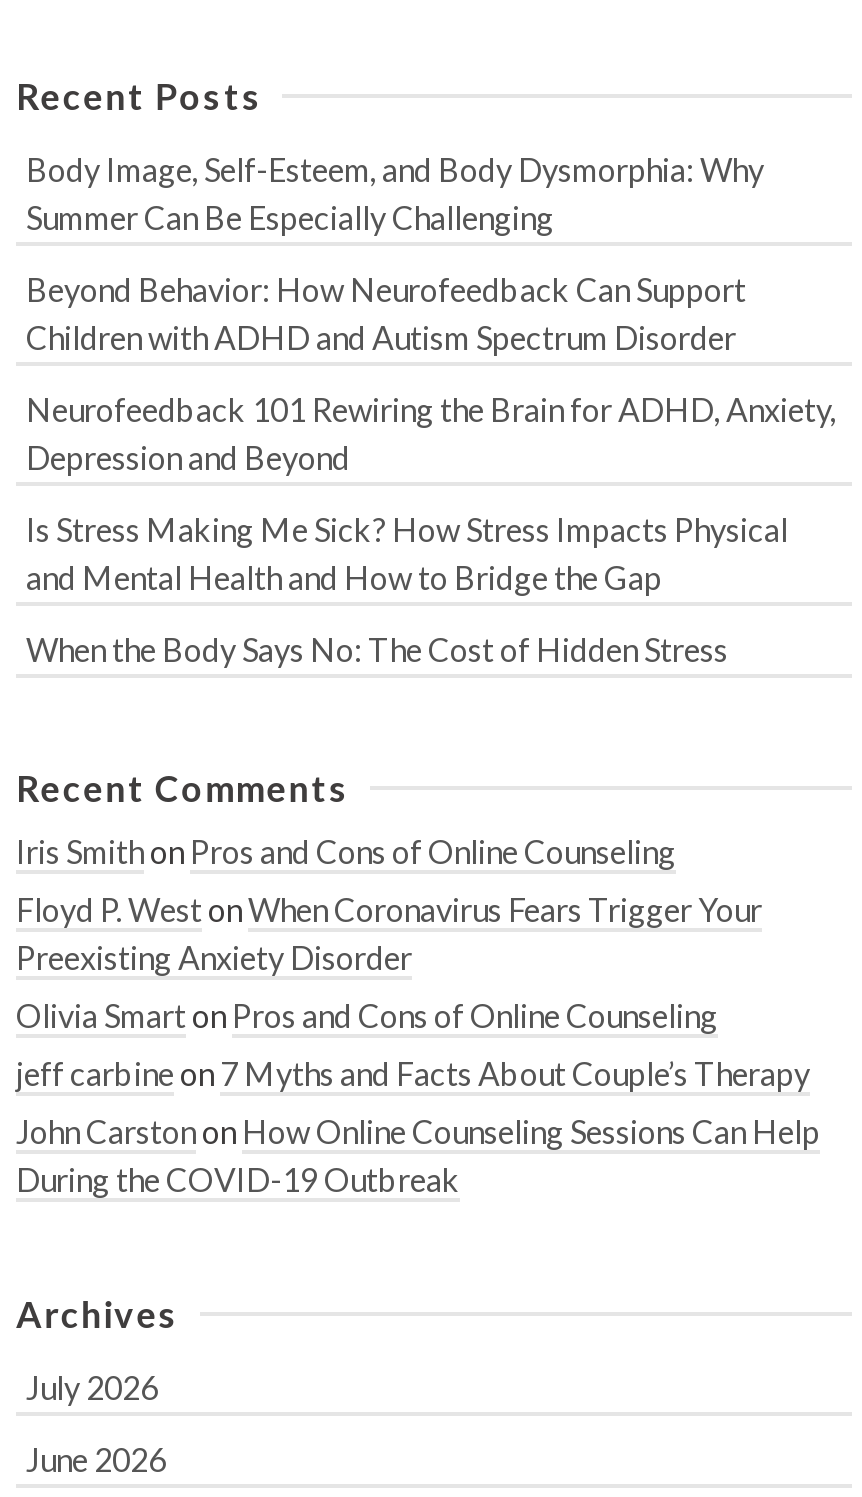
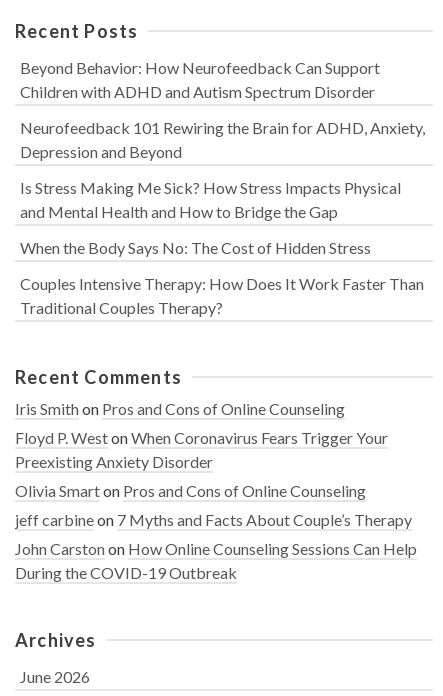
[26,150,764,236] Body Image, Self-Esteem, and Body Dysmorphia: Why | Summer Can Be Especially Challenging -> none
moved [26,270,836,668] -> [20,58,425,257]: Beyond Behavior: How Neurofeedback Can Support | Children with ADHD and Autism Spectrum Disorder | Neurofeedback 101 Rewiring the Brain for ADHD, Anxiety, | Depression and Beyond | Is Stress Making Me Sick? How Stress Impacts Physical | and Mental Health and How to Bridge the Gap | When the Body Says No: The Cost of Hidden Stress
none -> [20,274,424,317] Couples Intensive Therapy: How Does It Work Faster Than | Traditional Couples Therapy?
[26,1368,158,1406] July 2026 -> none

